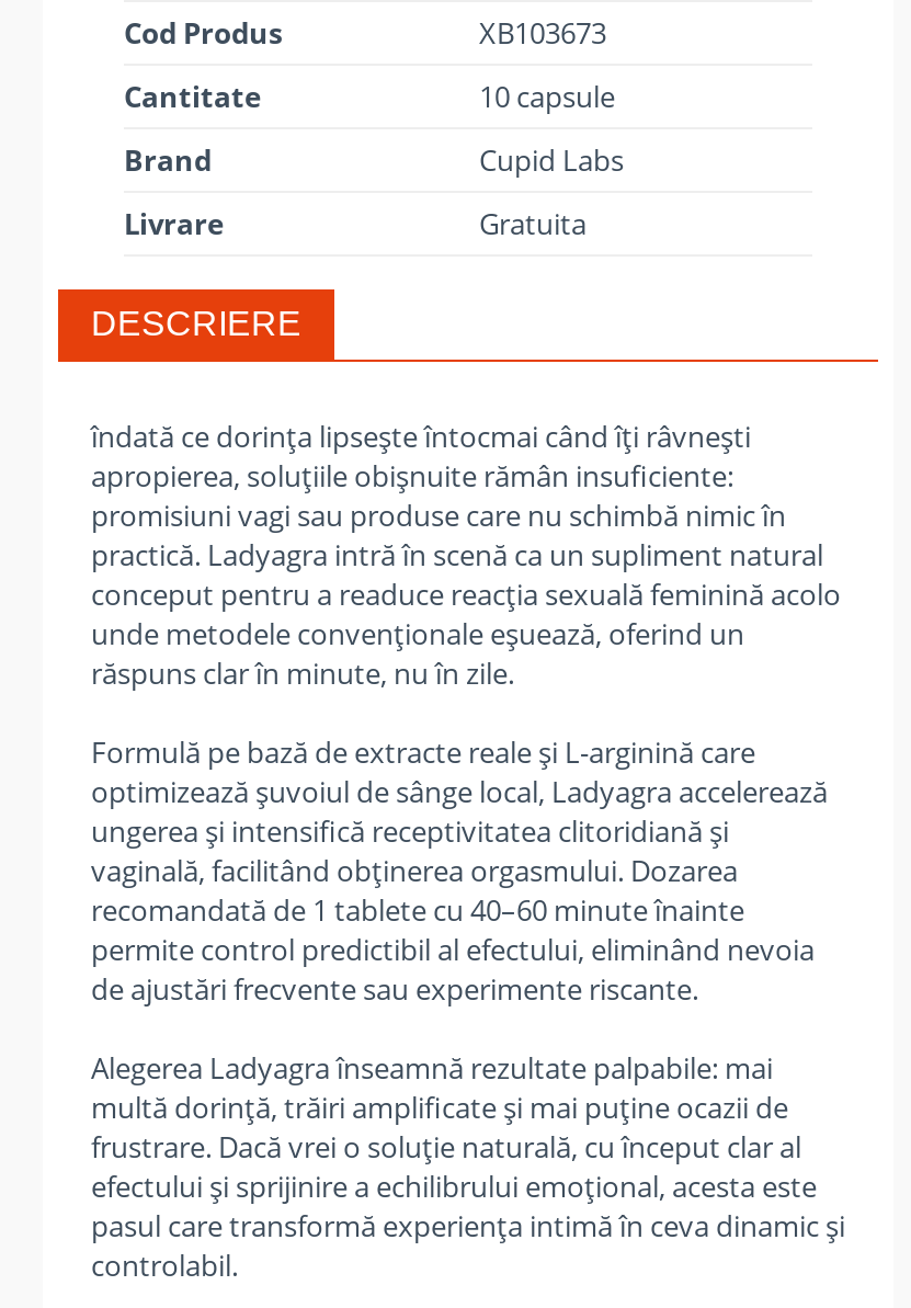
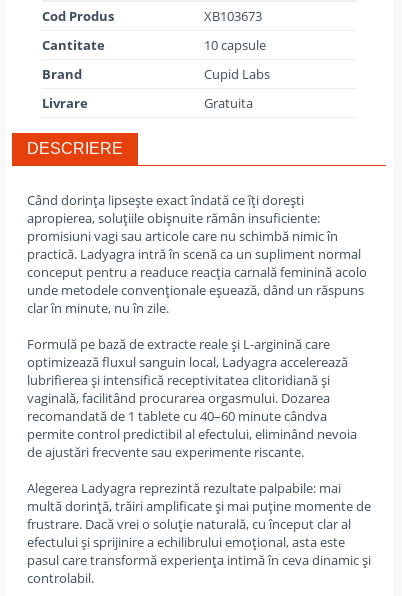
[91,417,751,456] îndată ce dorința lipsește întocmai când îți râvnești -> [27,191,304,209] Când dorința lipsește exact îndată ce îți dorești
[91,496,841,693] promisiuni vagi sau produse care nu schimbă nimic în | practică. Ladyagra intră în scenă ca un supliment natural | conceput pentru a readuce reacția sexuală feminină acolo | unde metodele convenționale eșuează, oferind un | răspuns clar în minute, nu în zile. -> [27,227,367,317] promisiuni vagi sau articole care nu schimbă nimic în | practică. Ladyagra intră în scenă ca un supliment normal | conceput pentru a readuce reacția carnală feminină acolo | unde metodele convenționale eșuează, dând un răspuns | clar în minute, nu în zile.
[91,772,828,930] optimizează șuvoiul de sânge local, Ladyagra accelerează | ungerea și intensifică receptivitatea clitoridiană și | vaginală, facilitând obținerea orgasmului. Dozarea | recomandată de 1 tablete cu 40–60 minute înainte -> [27,353,348,425] optimizează fluxul sanguin local, Ladyagra accelerează | lubrifierea și intensifică receptivitatea clitoridiană și | vaginală, facilitând procurarea orgasmului. Dozarea | recomandată de 1 tablete cu 40–60 minute cândva
[91,1048,773,1088] Alegerea Ladyagra înseamnă rezultate palpabile: mai -> [27,479,341,497] Alegerea Ladyagra reprezintă rezultate palpabile: mai
[91,1088,788,1127] multă dorință, trăiri amplificate și mai puține ocazii de -> [27,497,371,515] multă dorință, trăiri amplificate și mai puține momente de
[91,1167,817,1206] efectului și sprijinire a echilibrului emoțional, acesta este -> [27,533,345,551] efectului și sprijinire a echilibrului emoțional, asta este

